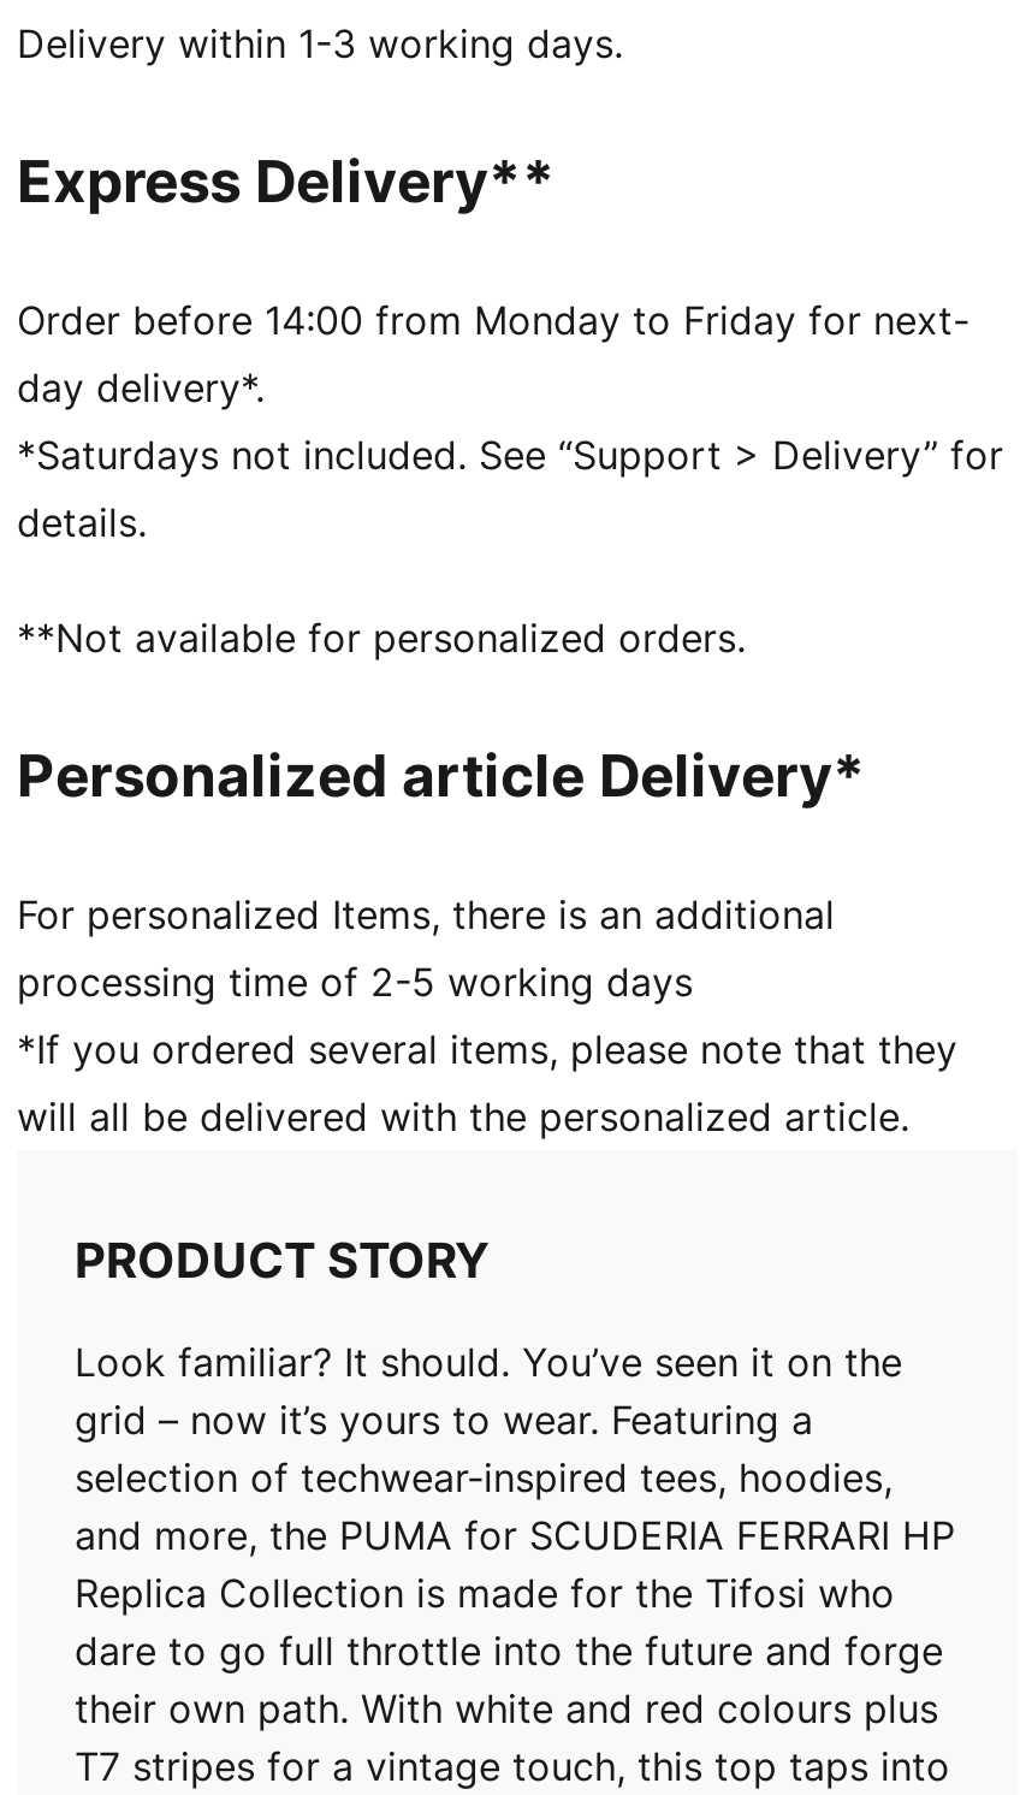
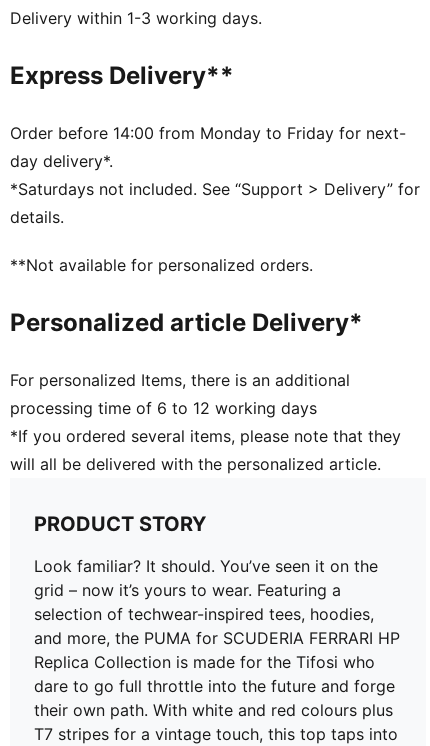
[17,958,693,1006] processing time of 2-5 working days -> [10,398,317,418] processing time of 6 to 12 working days

